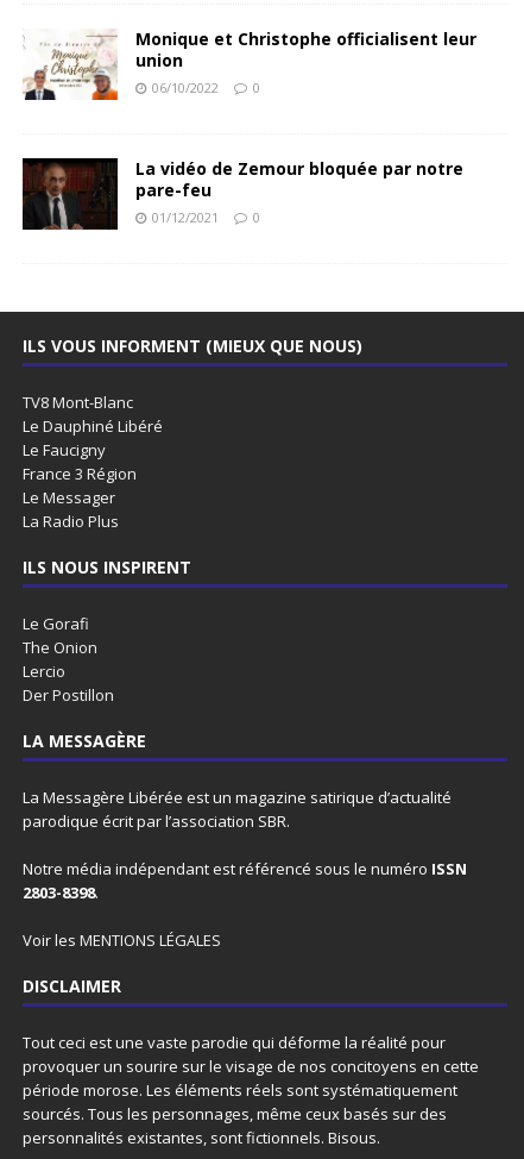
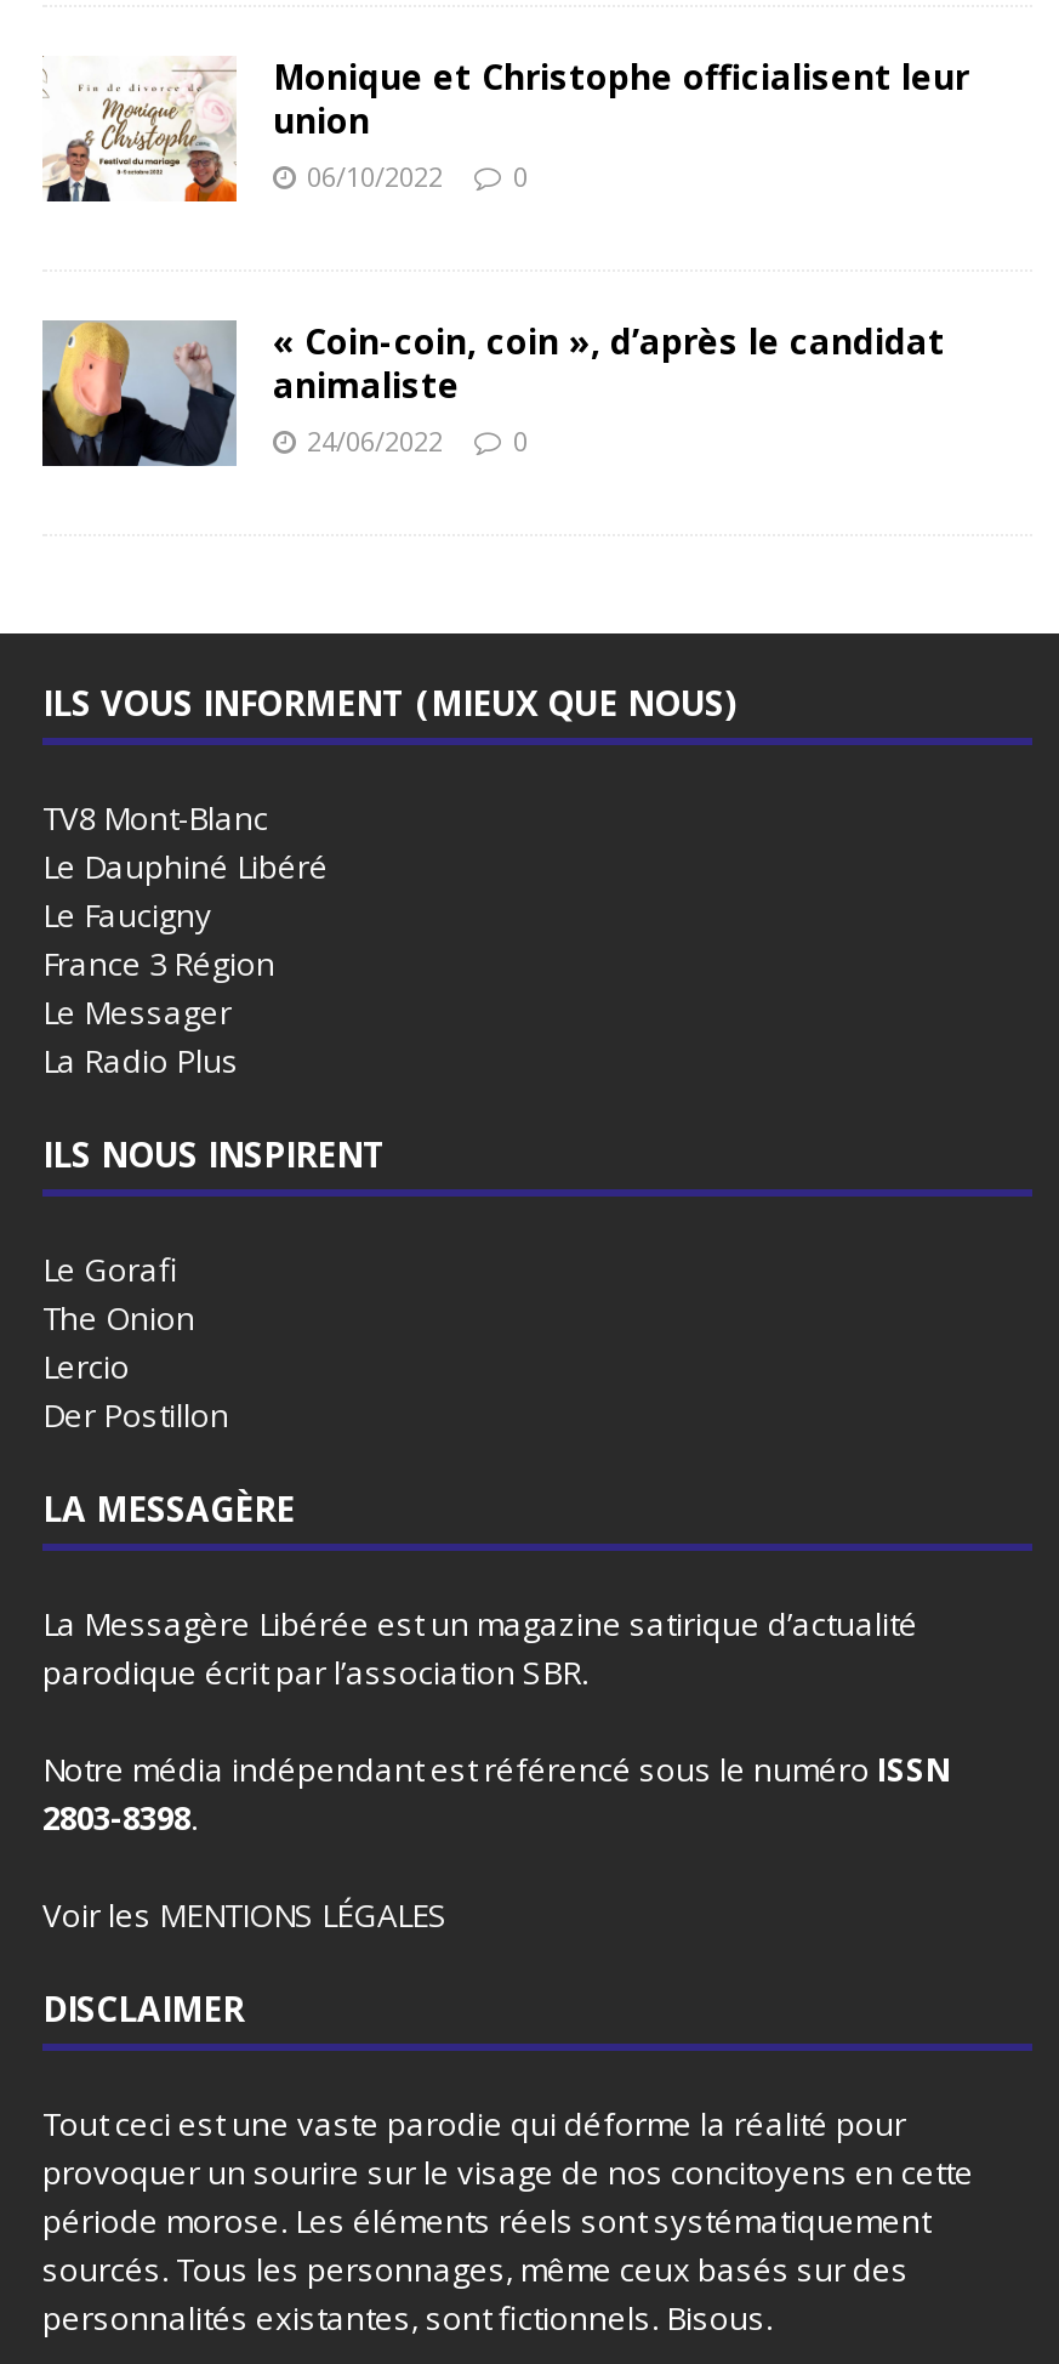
[21,157,463,231] [image] | La vidéo de Zemour bloquée par notre | pare-feu | 01/12/2021 -> [40,317,945,470] [image] | « Coin-coin, coin », d’après le candidat | animaliste | 24/06/2022

